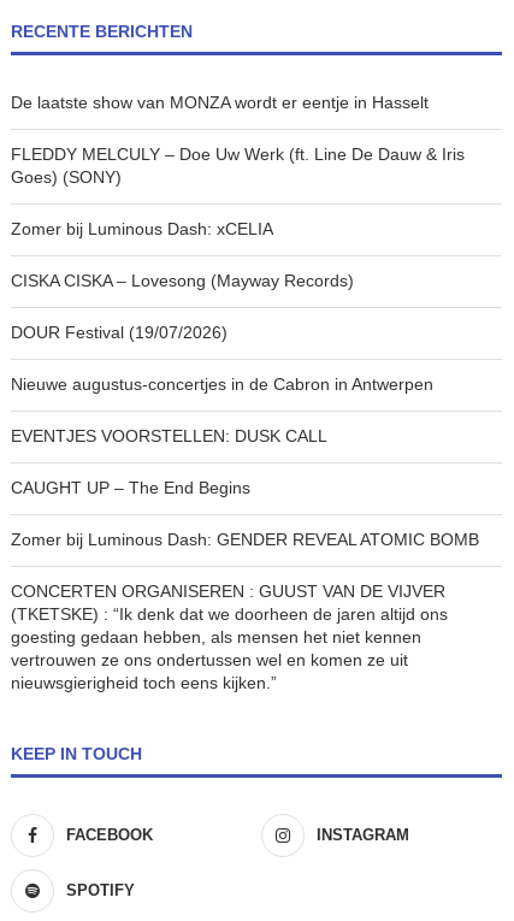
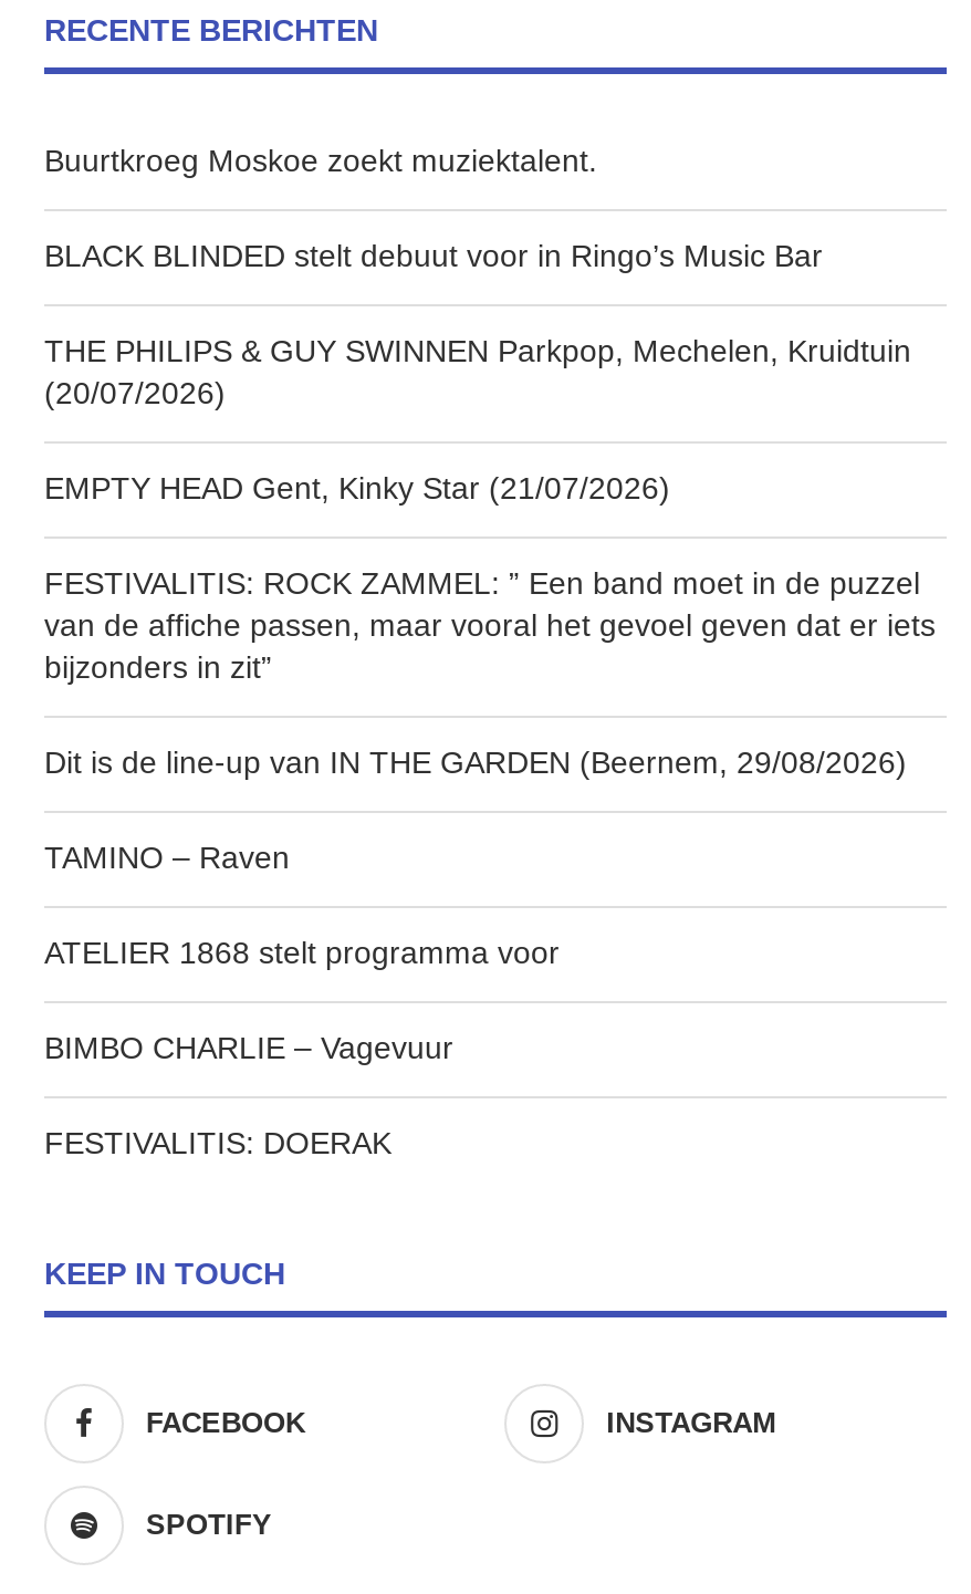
[11,93,429,112] De laatste show van MONZA wordt er eentje in Hasselt -> [44,144,597,179] Buurtkroeg Moskoe zoekt muziektalent.
[11,145,465,187] FLEDDY MELCULY – Doe Uw Werk (ft. Line De Dauw & Iris | Goes) (SONY) -> [44,239,823,274] BLACK BLINDED stelt debuut voor in Ringo’s Music Bar
[11,220,273,239] Zomer bij Luminous Dash: xCELIA -> [44,334,911,411] THE PHILIPS & GUY SWINNEN Parkpop, Mechelen, Kruidtuin | (20/07/2026)
[11,271,354,291] CISKA CISKA – Lovesong (Mayway Records) -> [44,471,670,506] EMPTY HEAD Gent, Kinky Star (21/07/2026)
[11,323,228,342] DOUR Festival (19/07/2026) -> [44,566,936,686] FESTIVALITIS: ROCK ZAMMEL: ” Een band moet in de puzzel | van de affiche passen, maar vooral het gevoel geven dat er iets | bijzonders in zit”
[11,375,433,394] Nieuwe augustus-concertjes in de Cabron in Antwerpen -> [44,745,907,781] Dit is de line-up van IN THE GARDEN (Beernem, 29/08/2026)
[11,427,327,446] EVENTJES VOORSTELLEN: DUSK CALL -> [44,840,290,876] TAMINO – Raven
[11,478,250,498] CAUGHT UP – The End Begins -> [44,936,560,971] ATELIER 1868 stelt programma voor
[11,530,479,549] Zomer bij Luminous Dash: GENDER REVEAL ATOMIC BOMB -> [44,1031,453,1066] BIMBO CHARLIE – Vagevuur
[11,582,448,693] CONCERTEN ORGANISEREN : GUUST VAN DE VIJVER | (TKETSKE) : “Ik denk dat we doorheen de jaren altijd ons | goesting gedaan hebben, als mensen het niet kennen | vertrouwen ze ons ondertussen wel en komen ze uit | nieuwsgierigheid toch eens kijken.” -> [44,1126,391,1161] FESTIVALITIS: DOERAK

